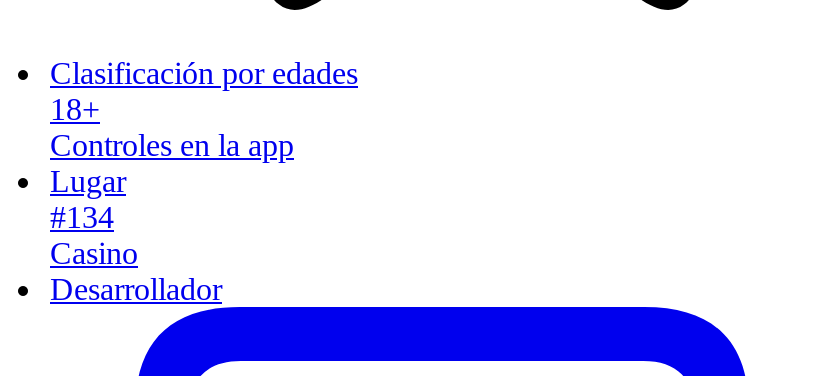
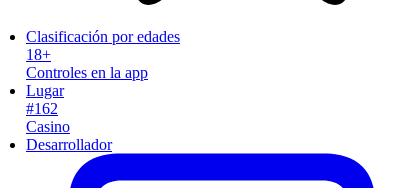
[50,201,114,235] #134 -> [26,100,58,117] #162

